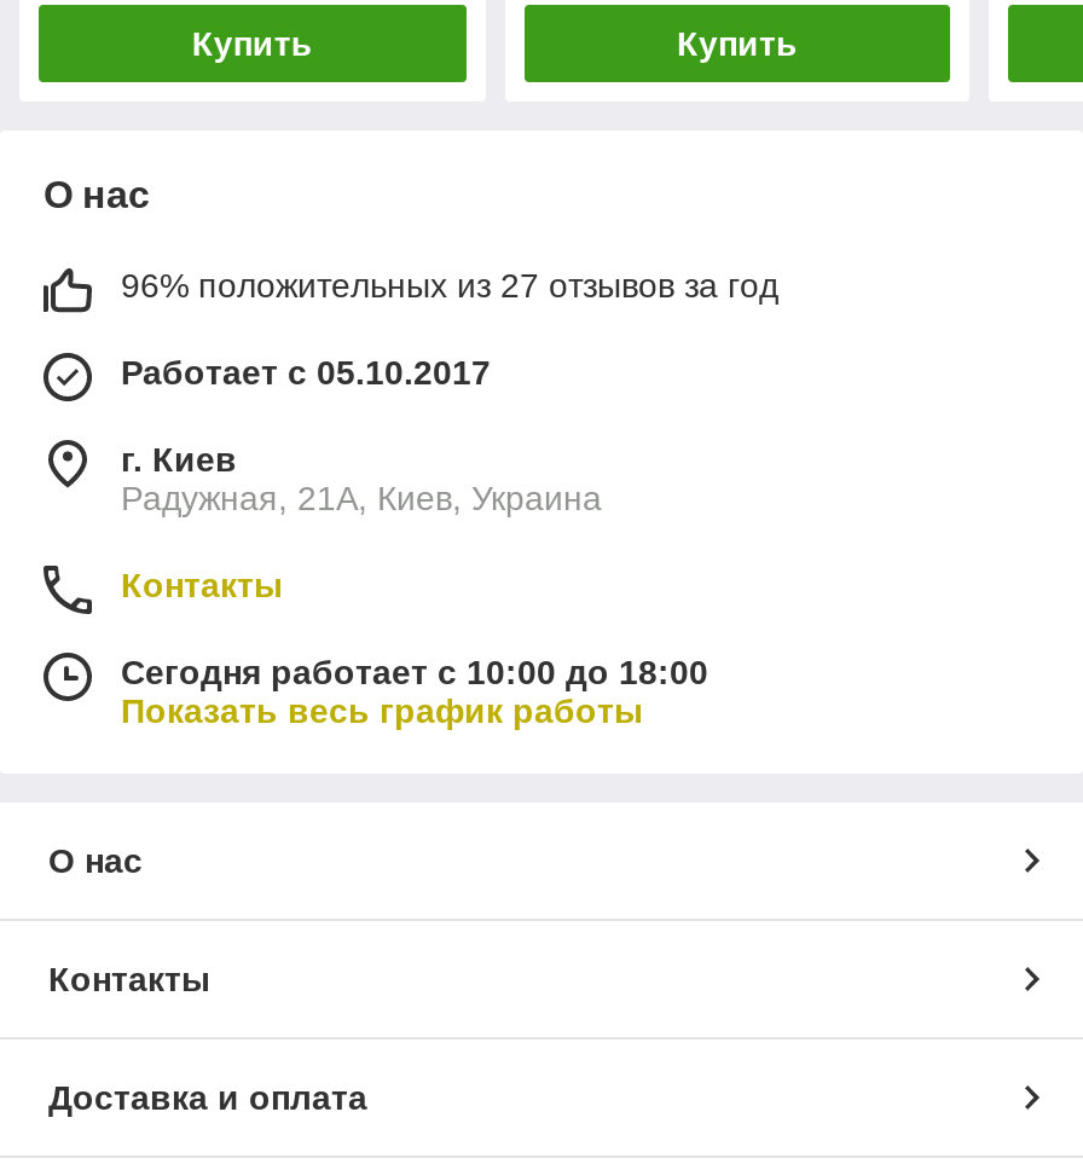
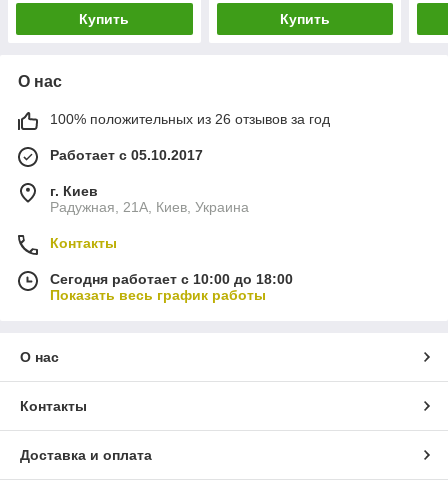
[121,265,778,303] 96% положительных из 27 отзывов за год -> [50,110,330,126] 100% положительных из 26 отзывов за год

